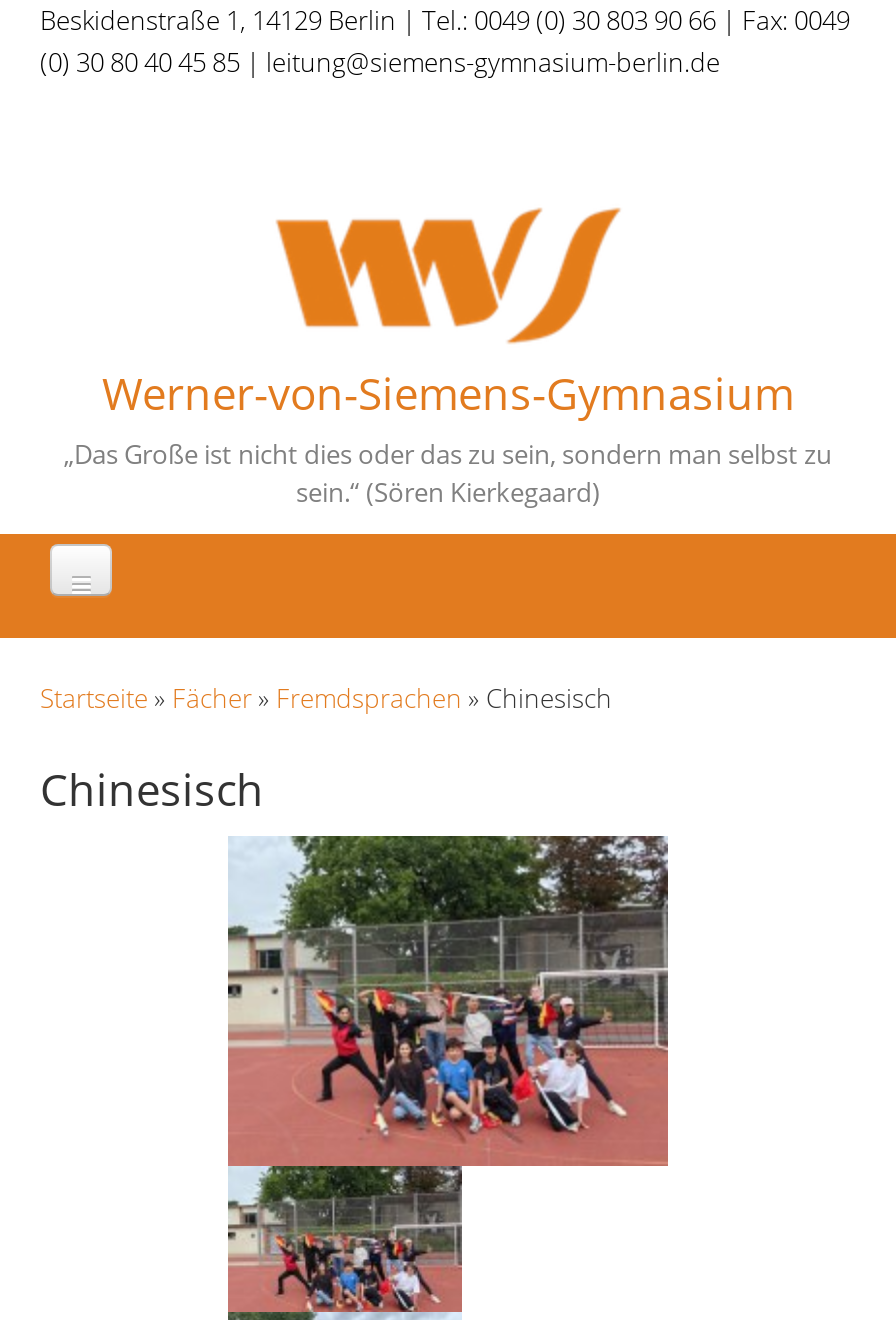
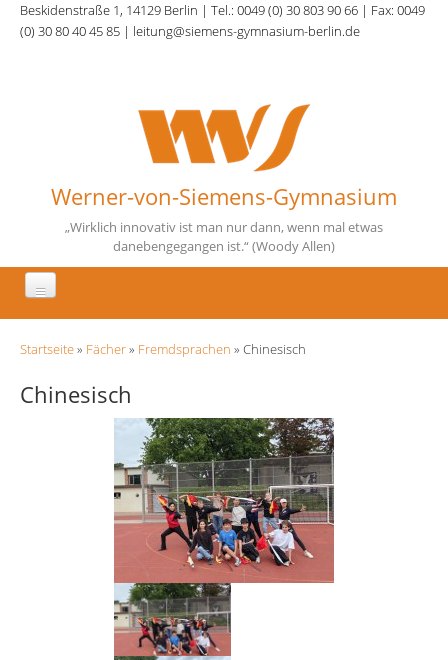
[64,436,832,510] „Das Große ist nicht dies oder das zu sein, sondern man selbst zu | sein.“ (Sören Kierkegaard) -> [65,218,383,255] „Wirklich innovativ ist man nur dann, wenn mal etwas | danebengegangen ist.“ (Woody Allen)

